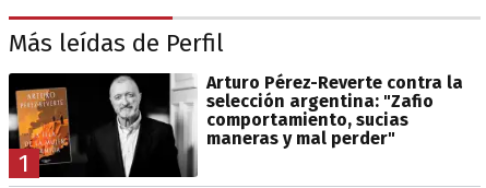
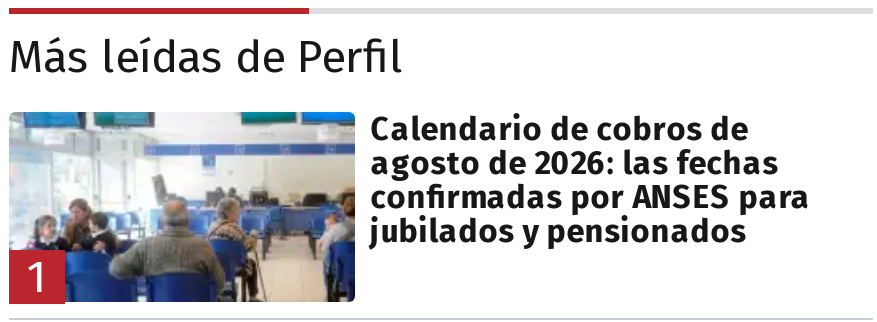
[8,72,463,178] [image] | Arturo Pérez-Reverte contra la | selección argentina: "Zafio | comportamiento, sucias | maneras y mal perder" -> [9,110,811,304] [image] | Calendario de cobros de | agosto de 2026: las fechas | confirmadas por ANSES para | jubilados y pensionados

